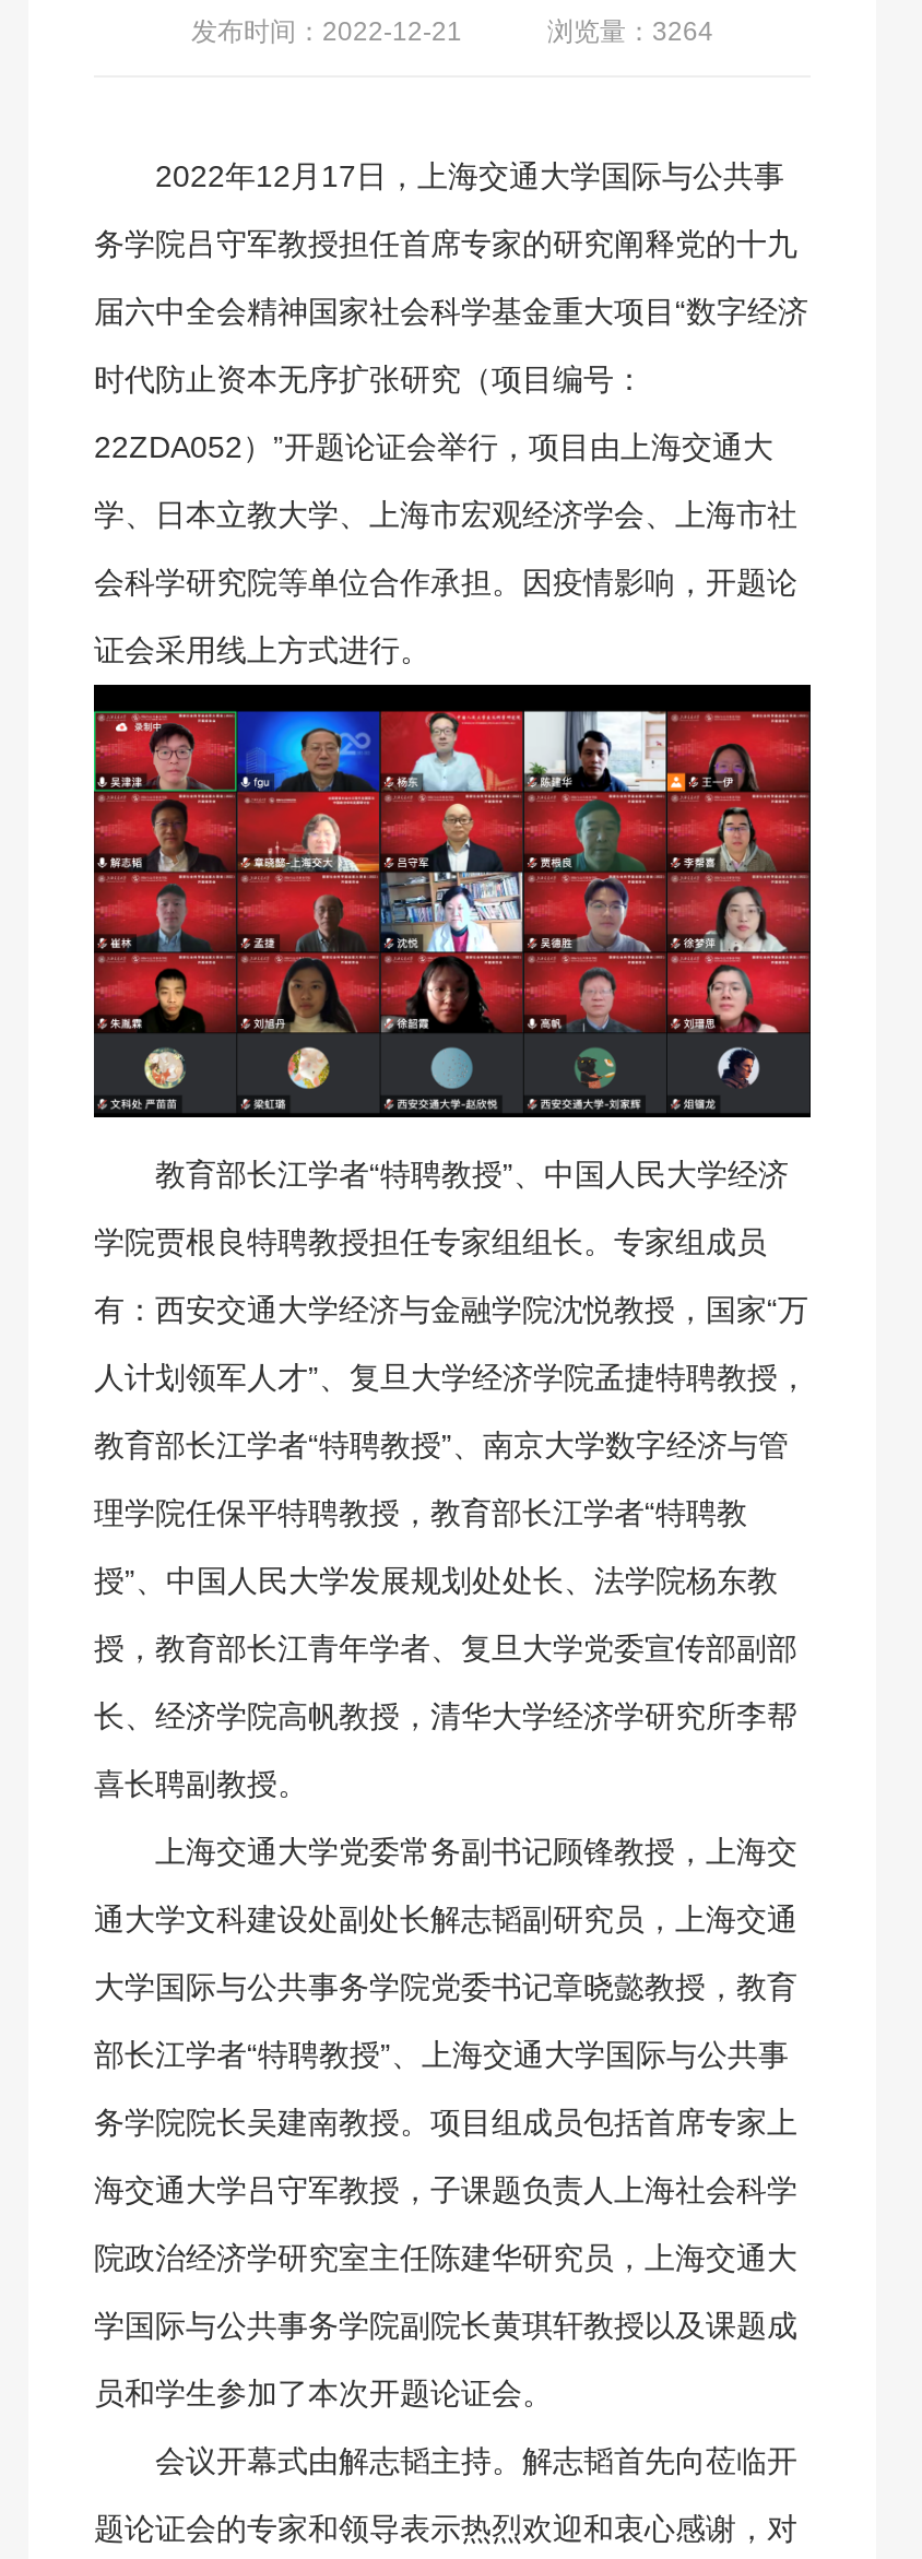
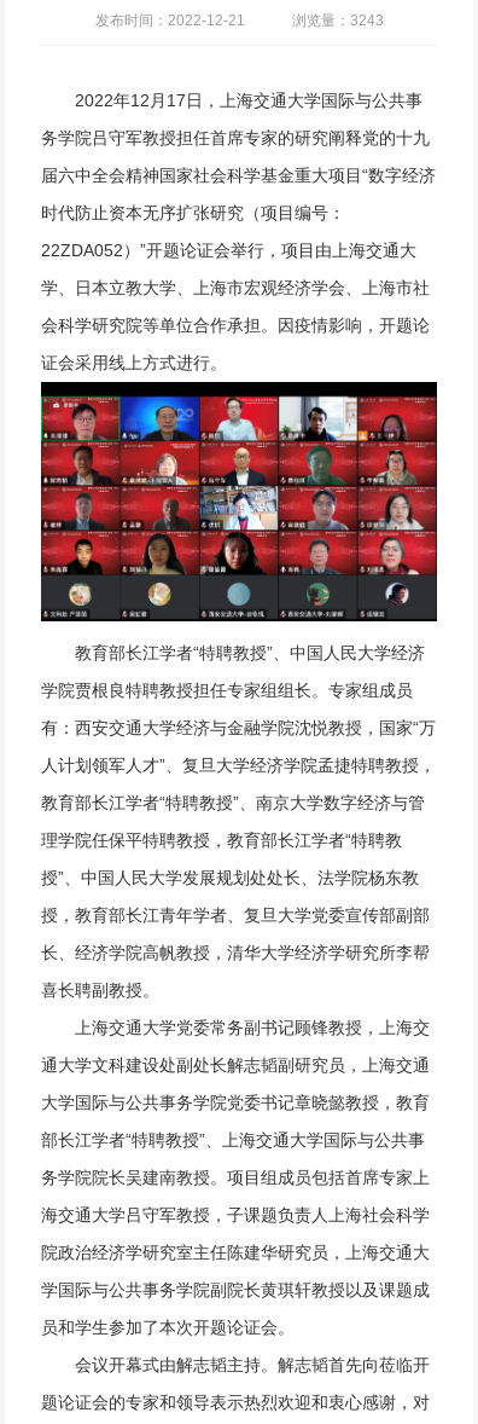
[547,16,713,46] 浏览量：3264 -> [292,12,383,29] 浏览量：3243

